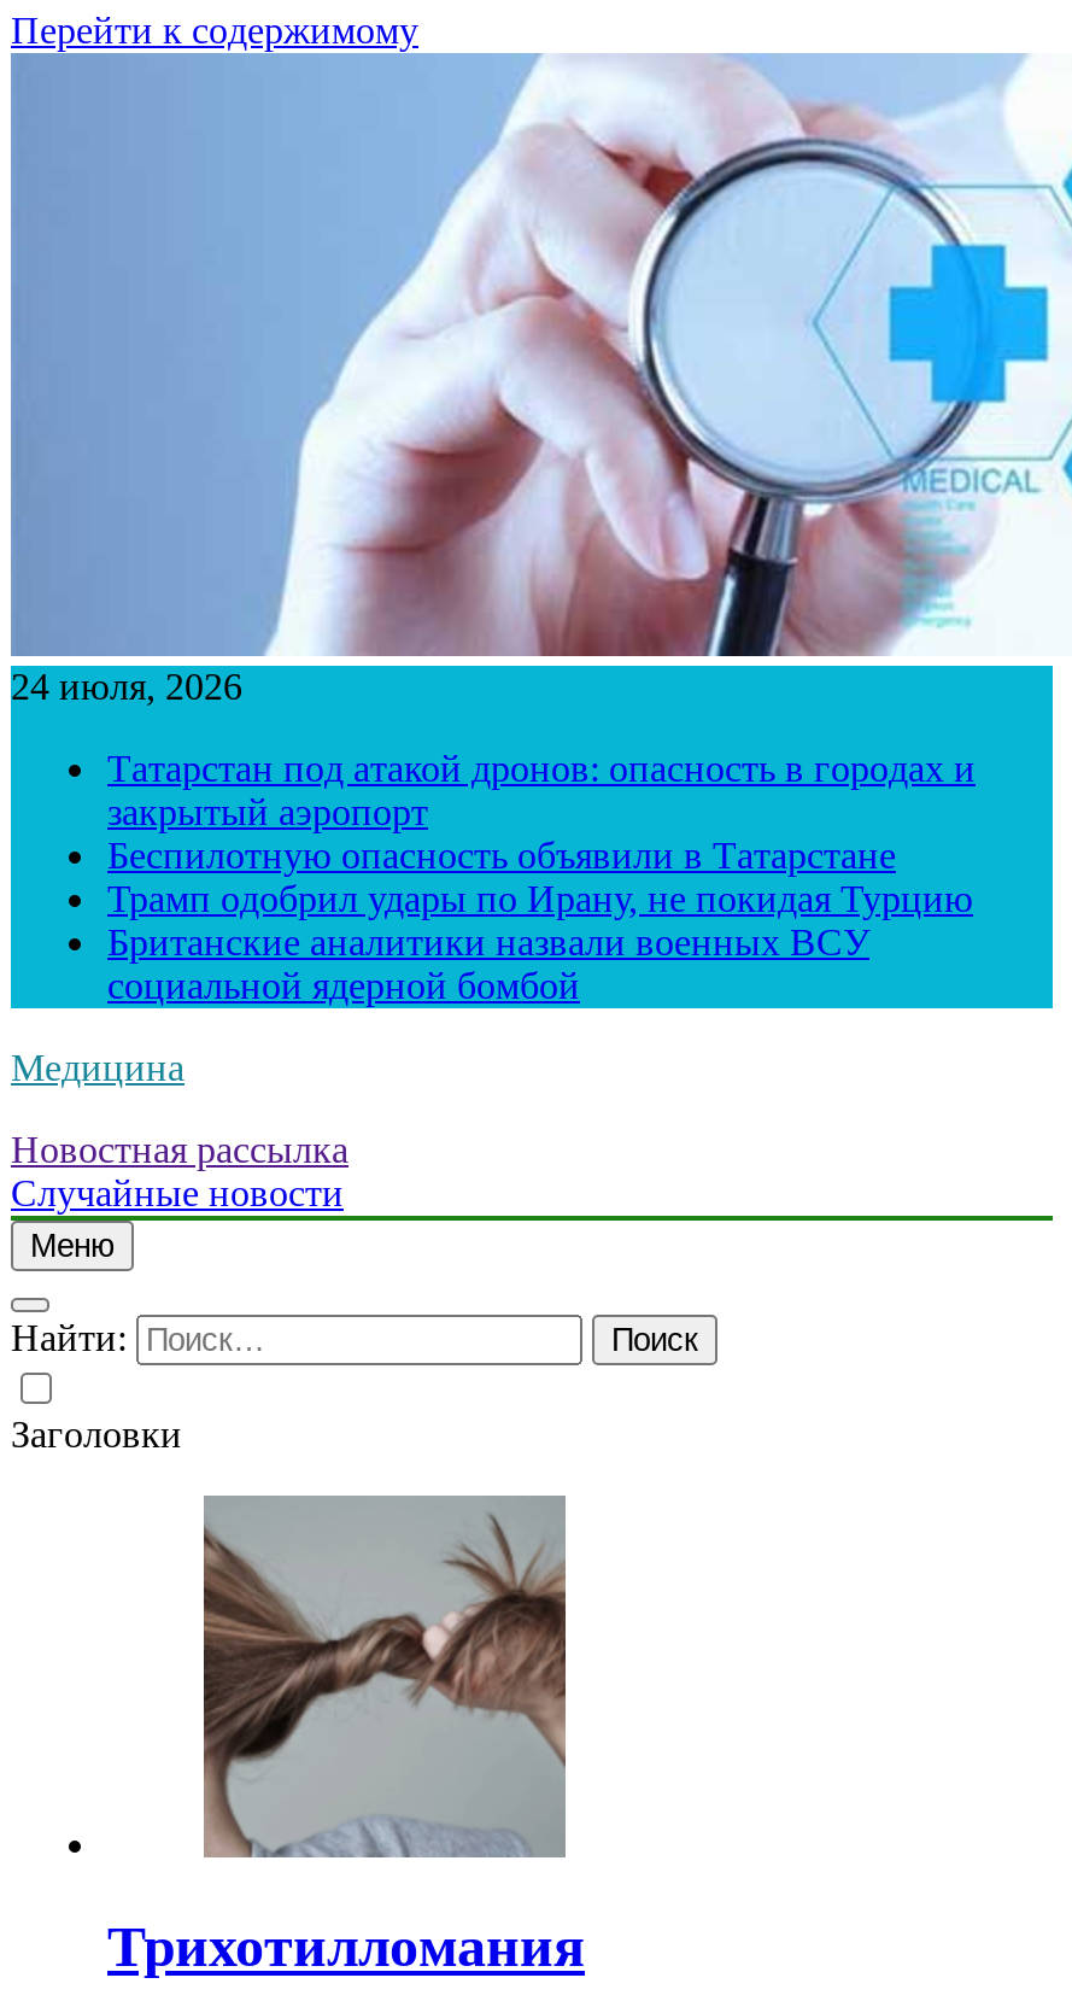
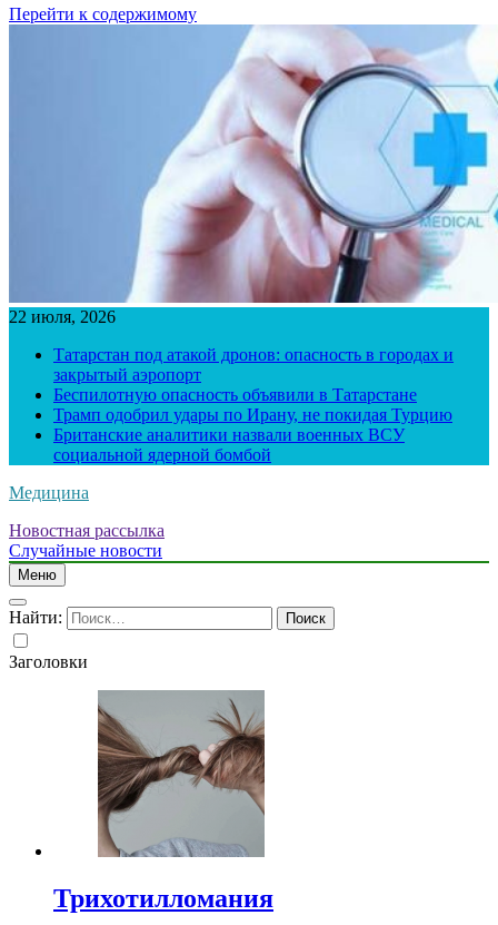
[11,666,242,707] 24 июля, 2026 -> [9,307,116,326] 22 июля, 2026

